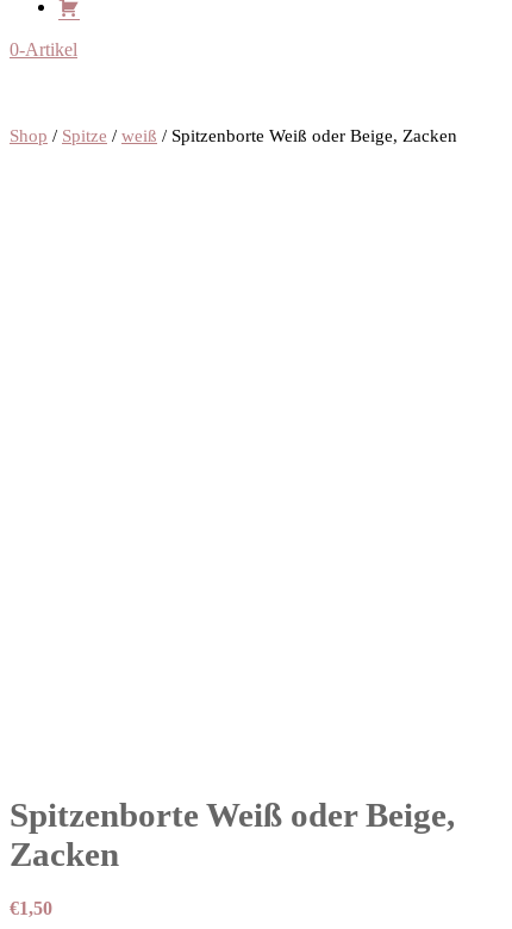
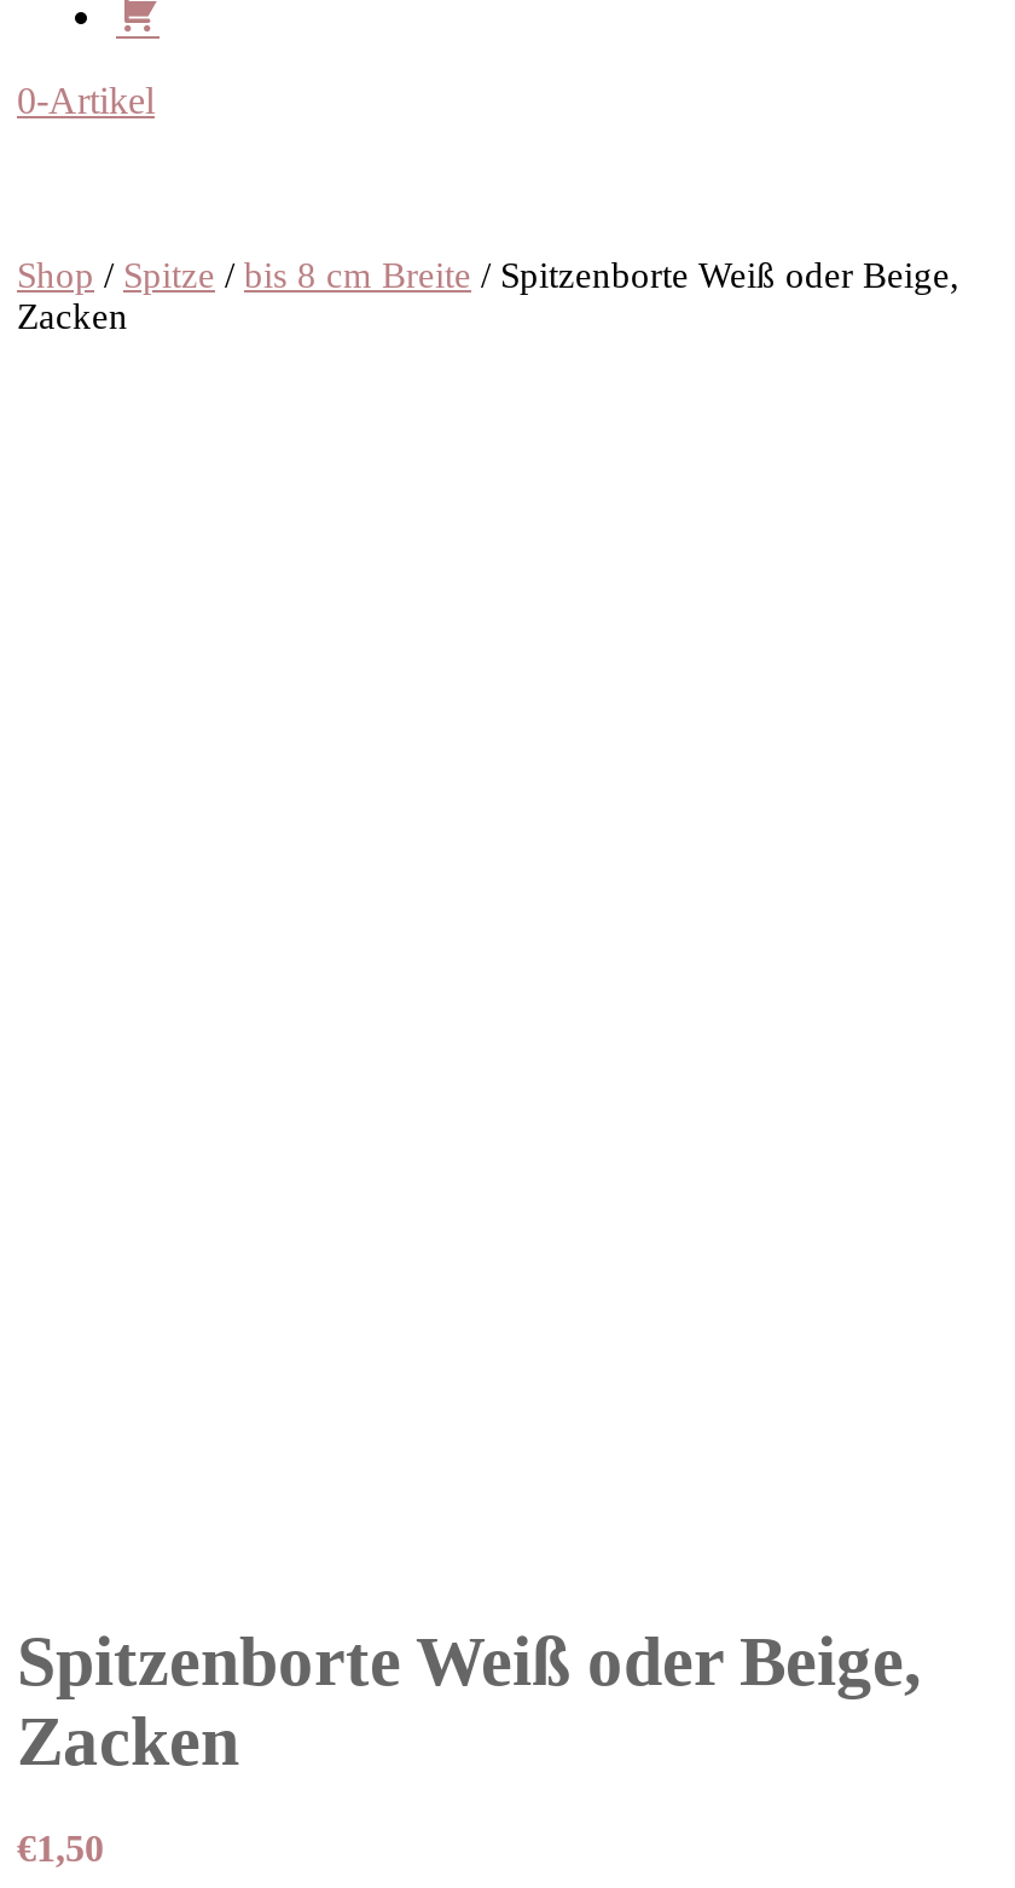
[10,126,457,145] Shop / Spitze / weiß / Spitzenborte Weiß oder Beige, Zacken -> [17,256,959,336] Shop / Spitze / bis 8 cm Breite / Spitzenborte Weiß oder Beige, | Zacken

